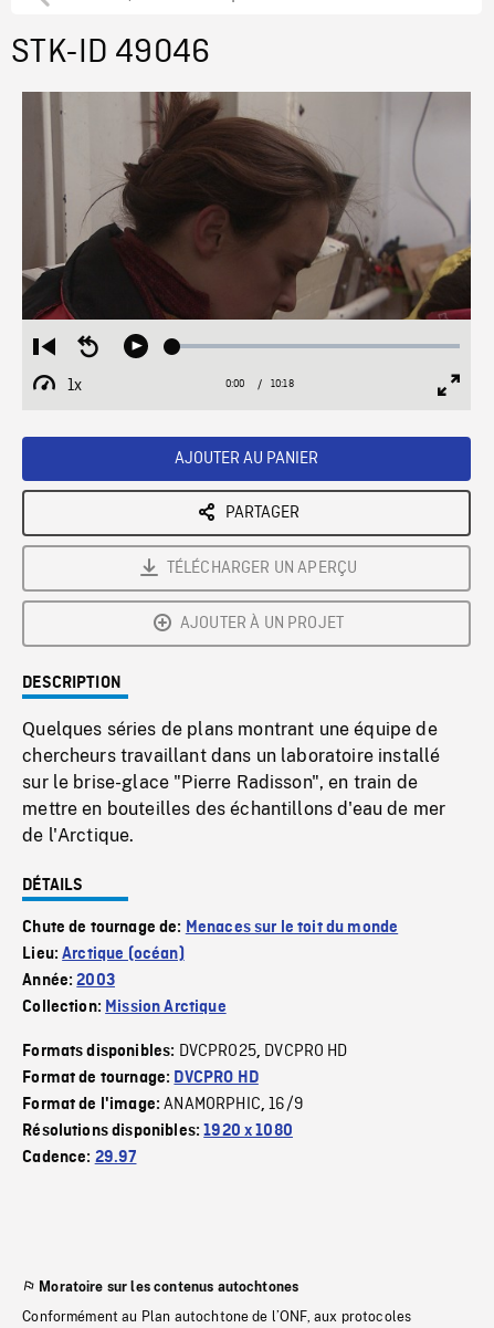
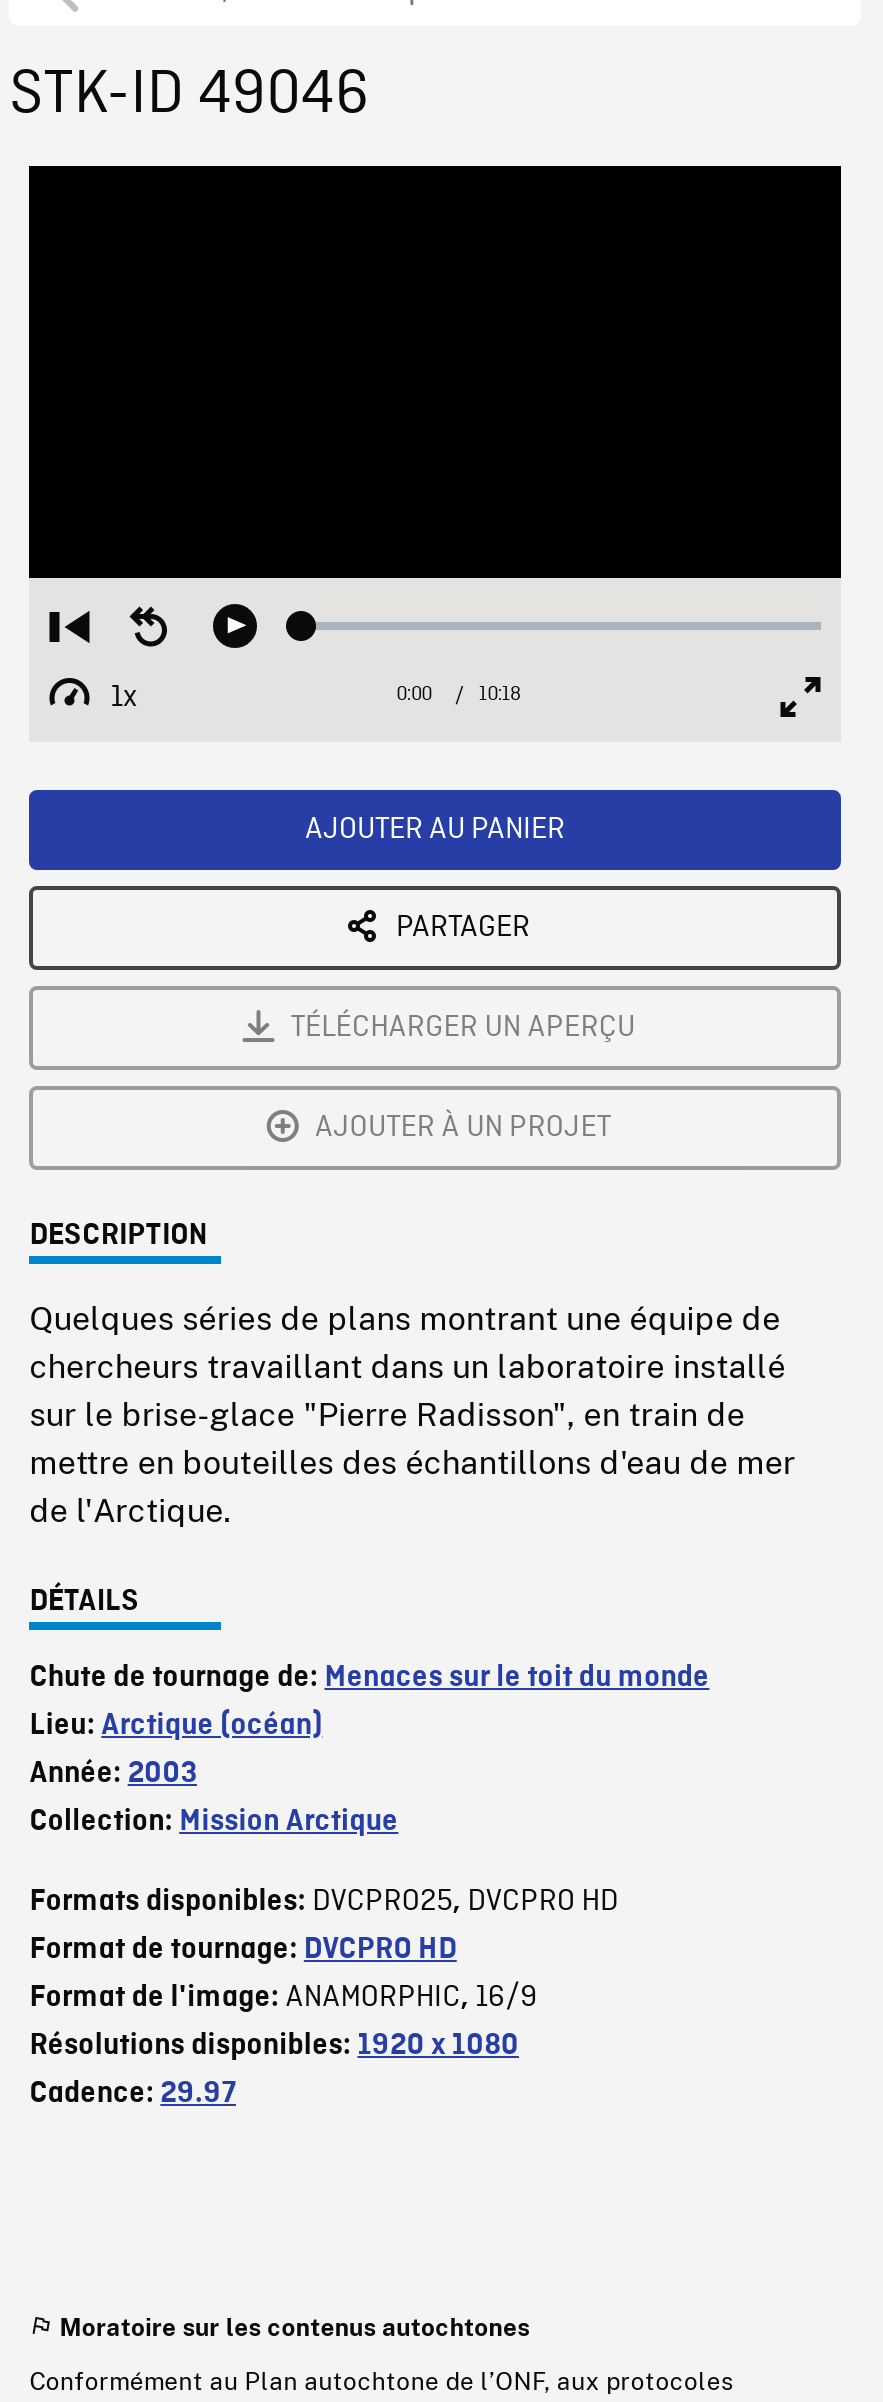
[21,91,472,321] [image] -> none

